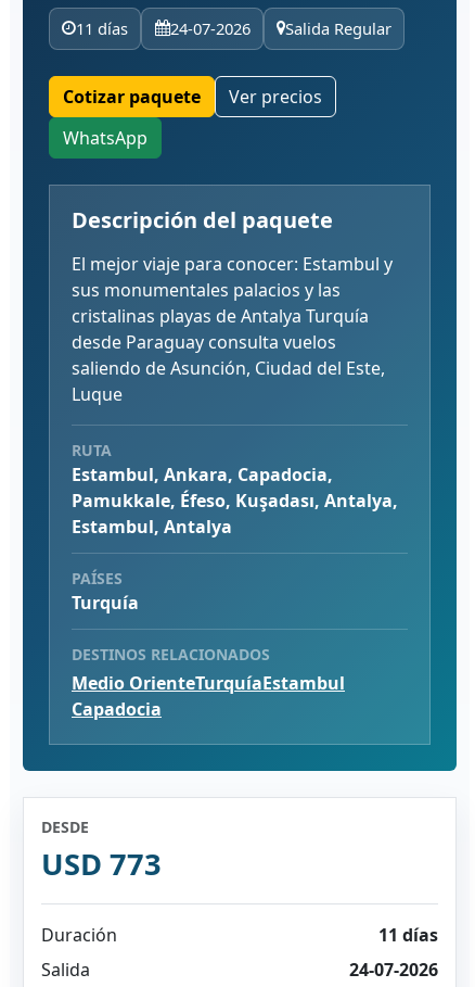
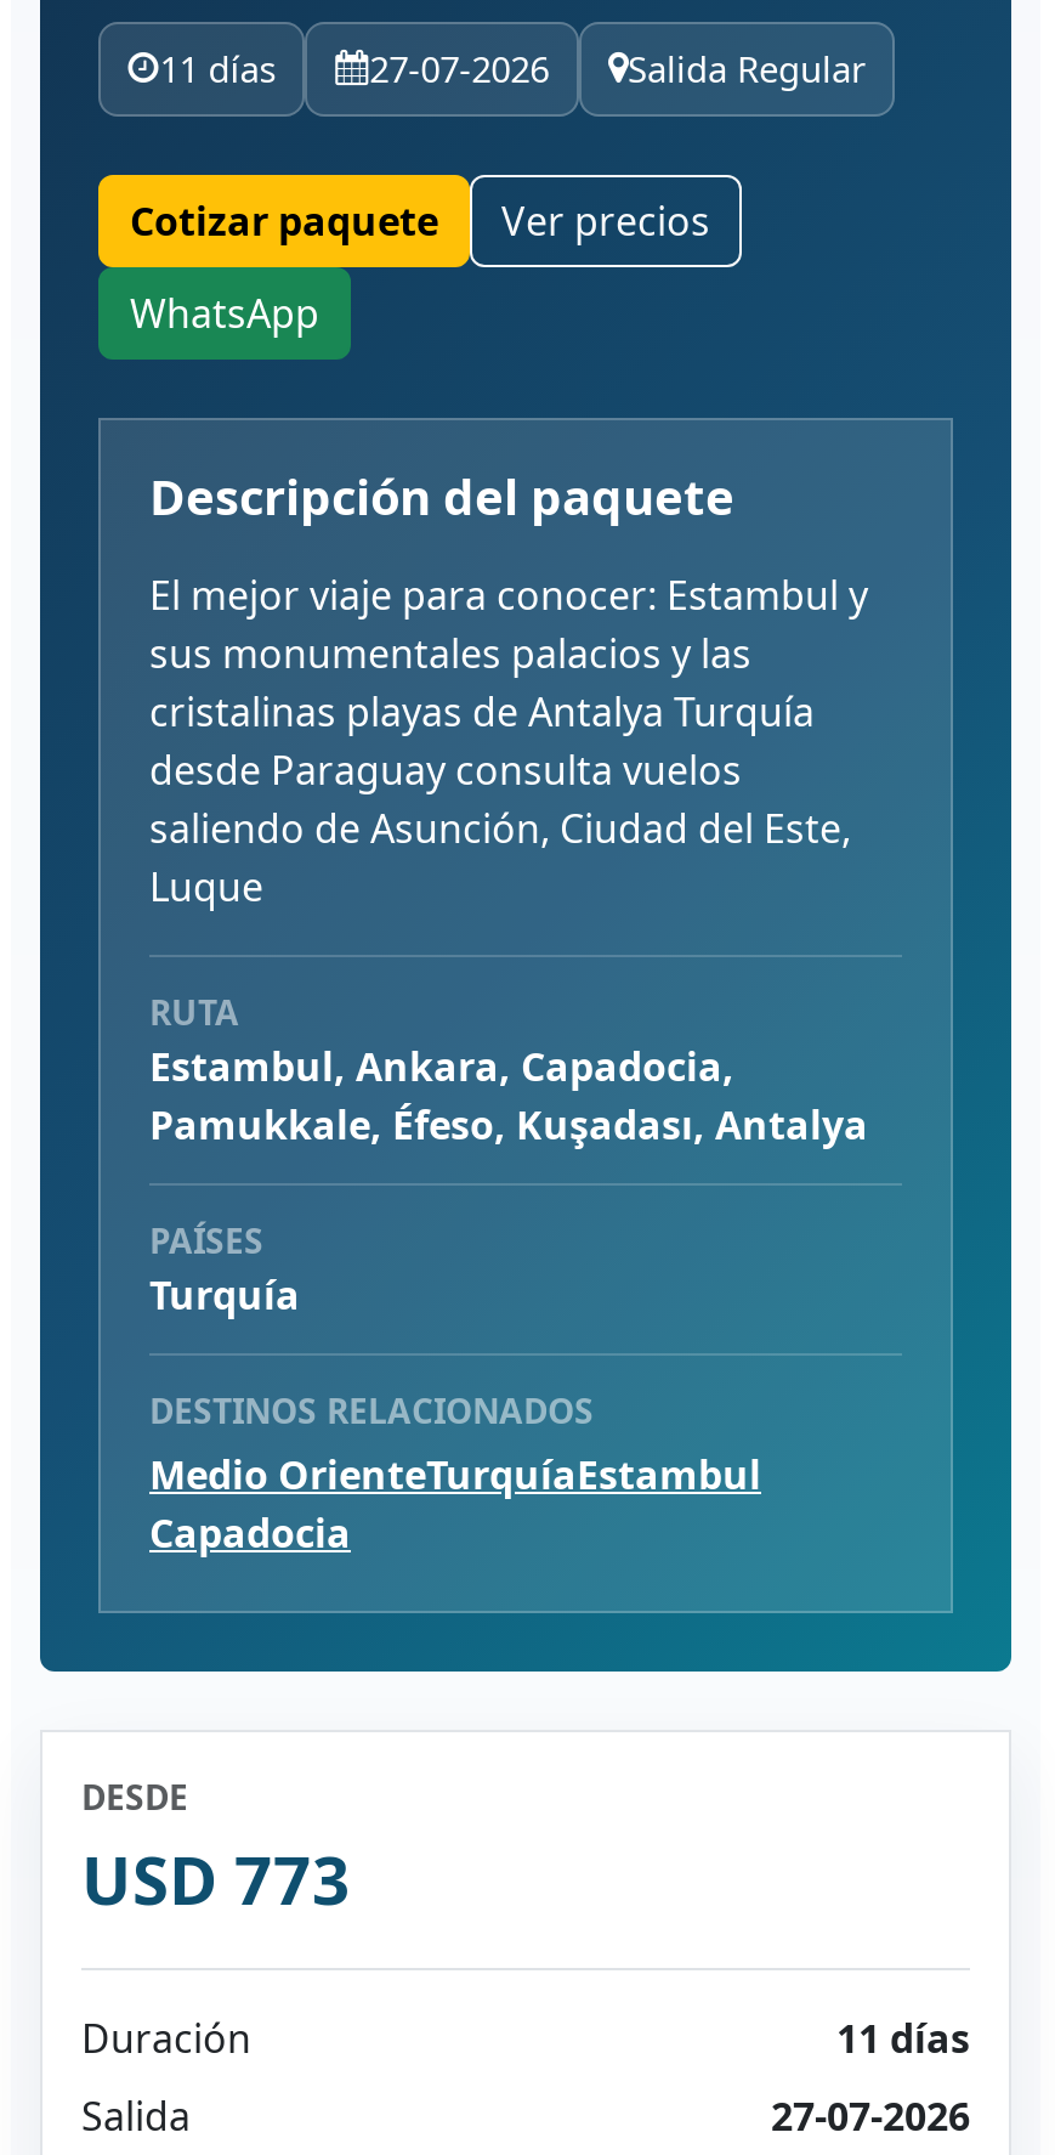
[76,18,391,40] 11 días 24-07-2026 Salida Regular -> [160,45,865,93] 11 días 27-07-2026 Salida Regular
[72,488,398,538] Pamukkale, Éfeso, Kuşadası, Antalya, | Estambul, Antalya -> [149,1097,868,1151] Pamukkale, Éfeso, Kuşadası, Antalya
[349,957,438,981] 24-07-2026 -> [771,2088,970,2142] 27-07-2026

